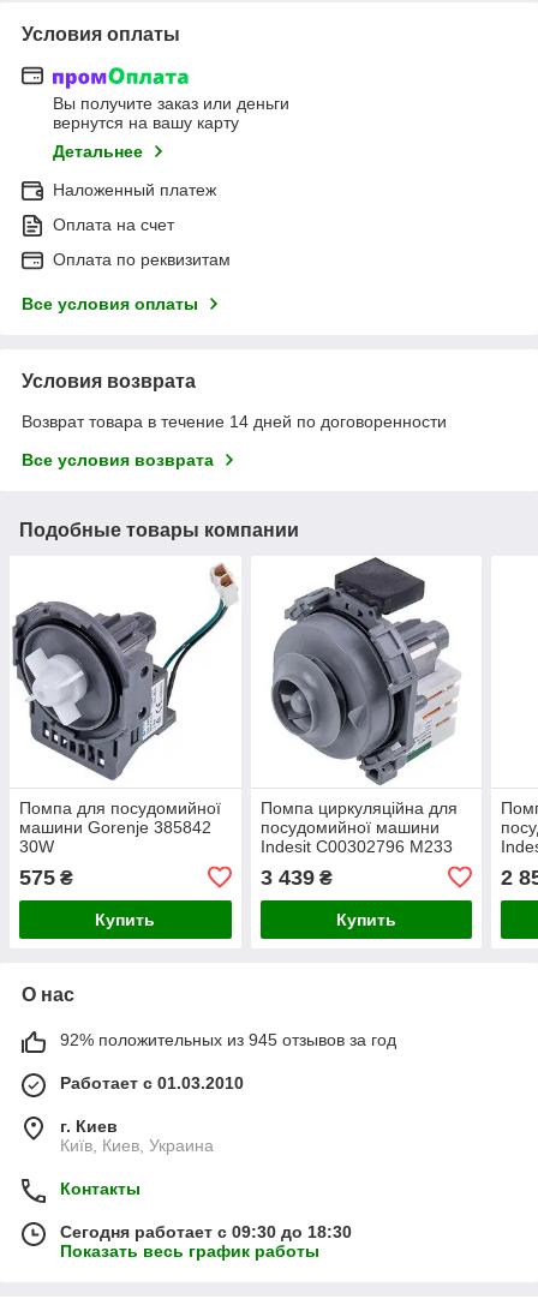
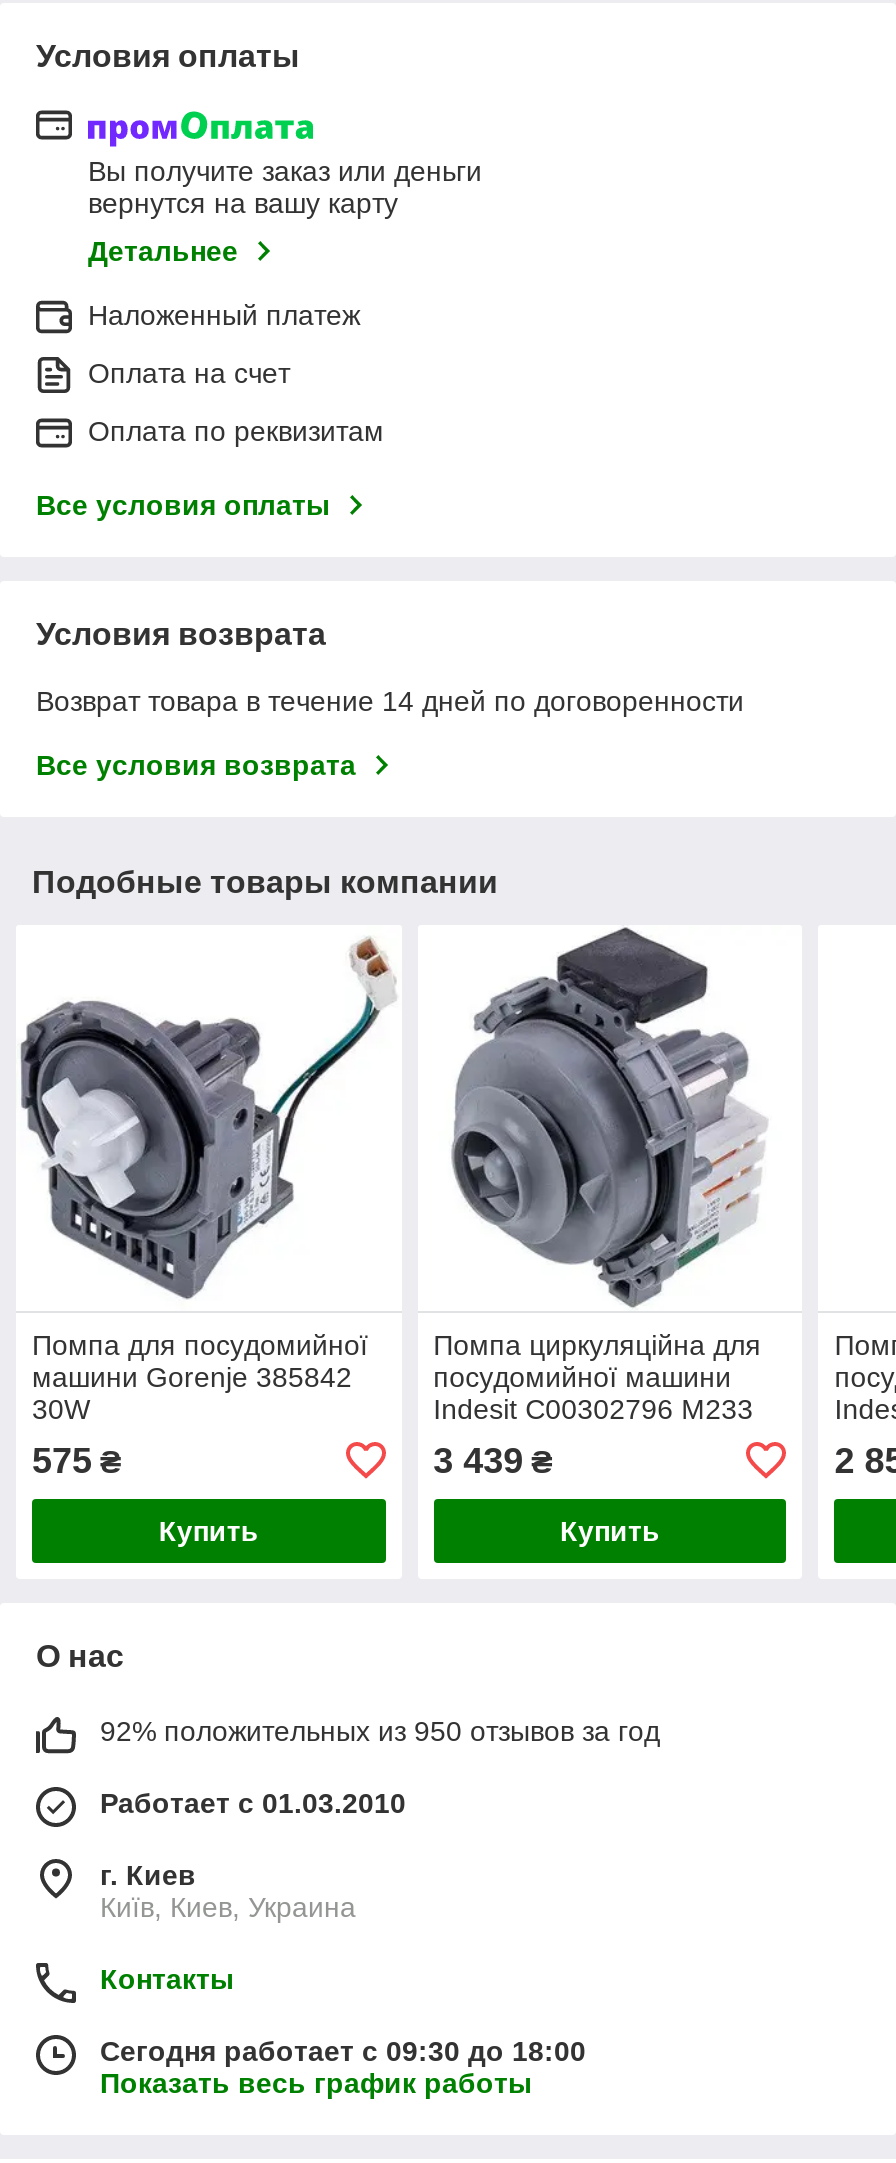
[60,1030,396,1049] 92% положительных из 945 отзывов за год -> [100,1715,660,1747] 92% положительных из 950 отзывов за год
[60,1222,352,1241] Сегодня работает с 09:30 до 18:30 -> [100,2035,586,2067] Сегодня работает с 09:30 до 18:00

